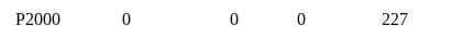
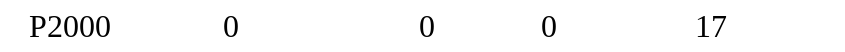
[382,10,408,28] 227 -> [695,9,727,43] 17

